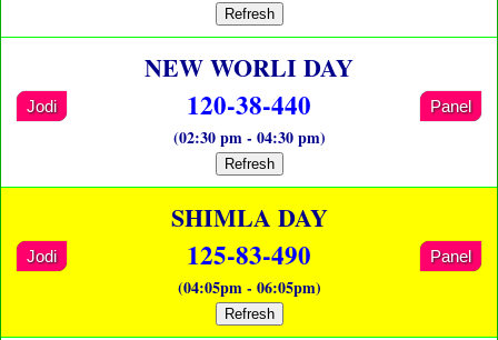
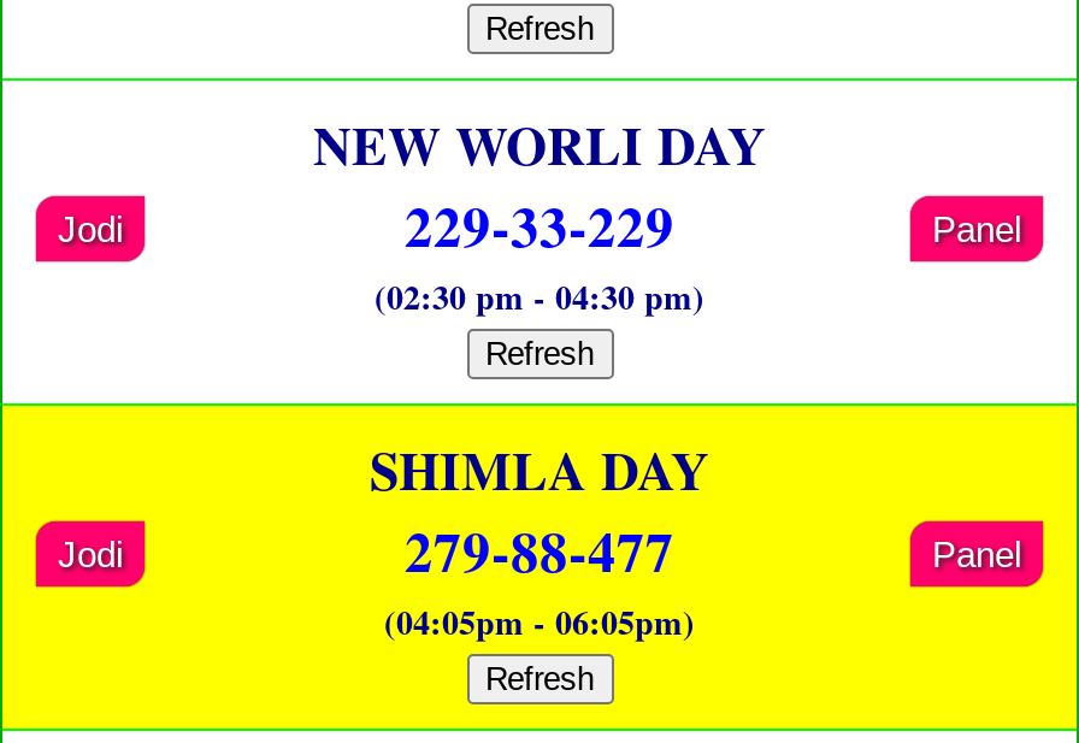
[187,85,311,123] 120-38-440 -> [405,184,674,266] 229-33-229
[187,235,311,273] 125-83-490 -> [405,509,674,591] 279-88-477

